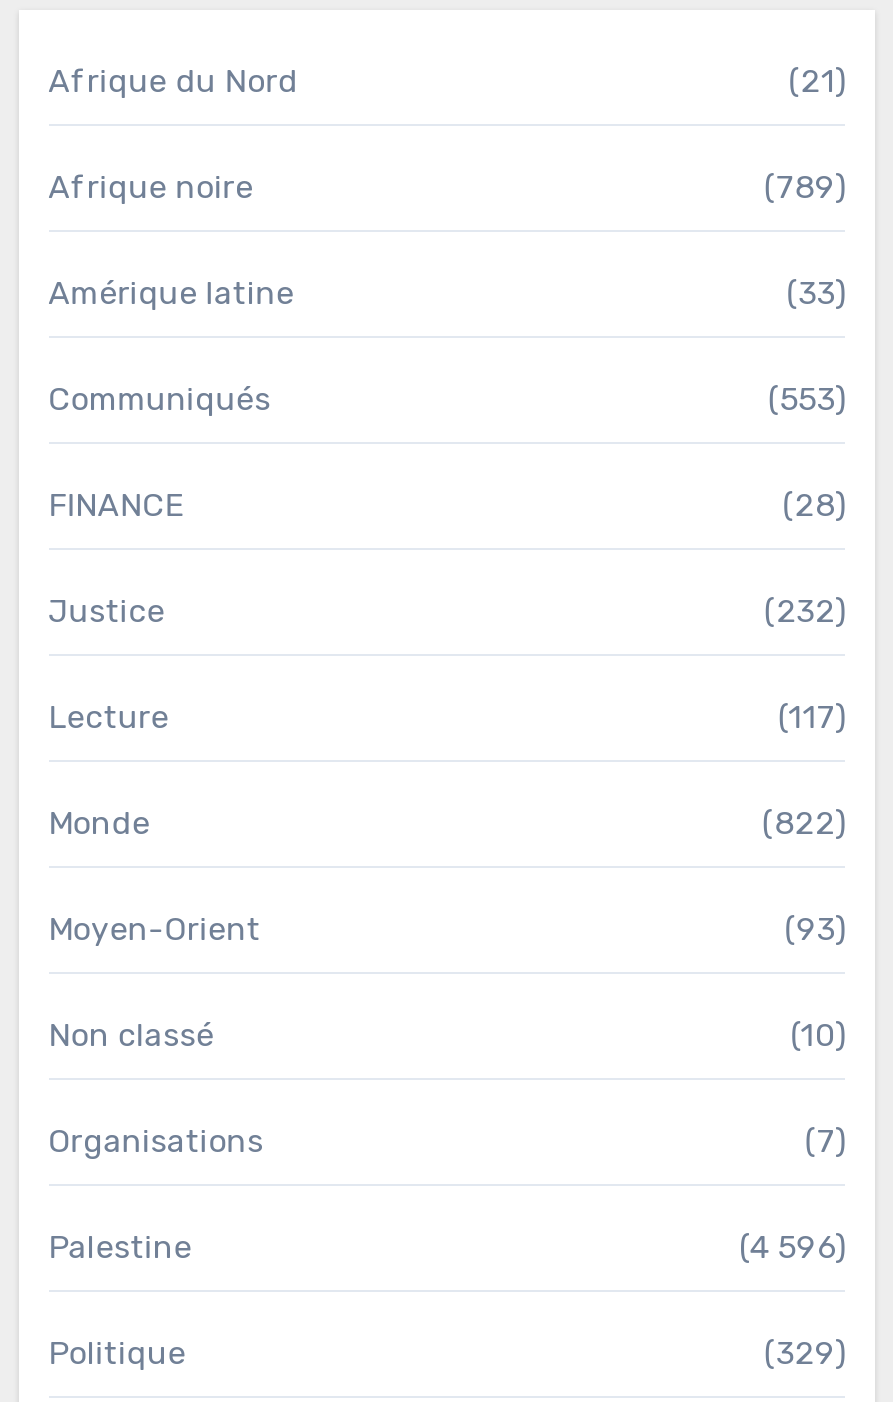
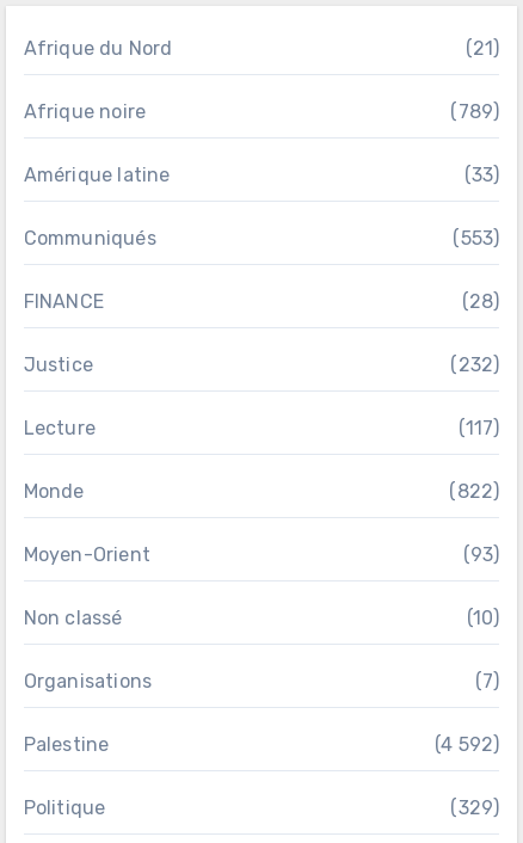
[739,1228,846,1266] (4 596) -> [435,733,500,756] (4 592)

